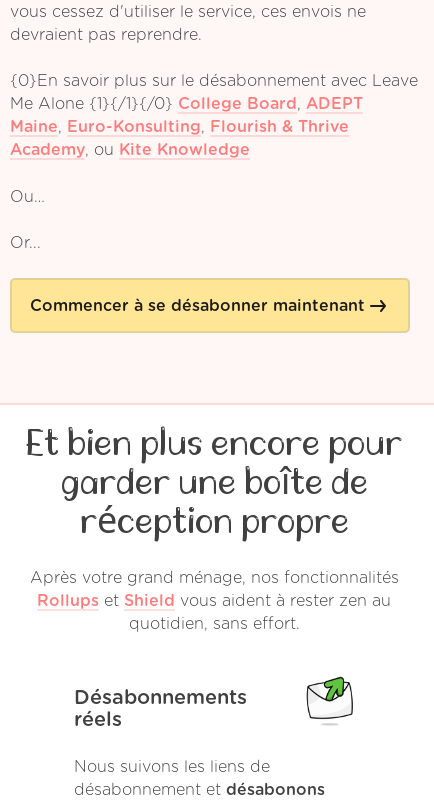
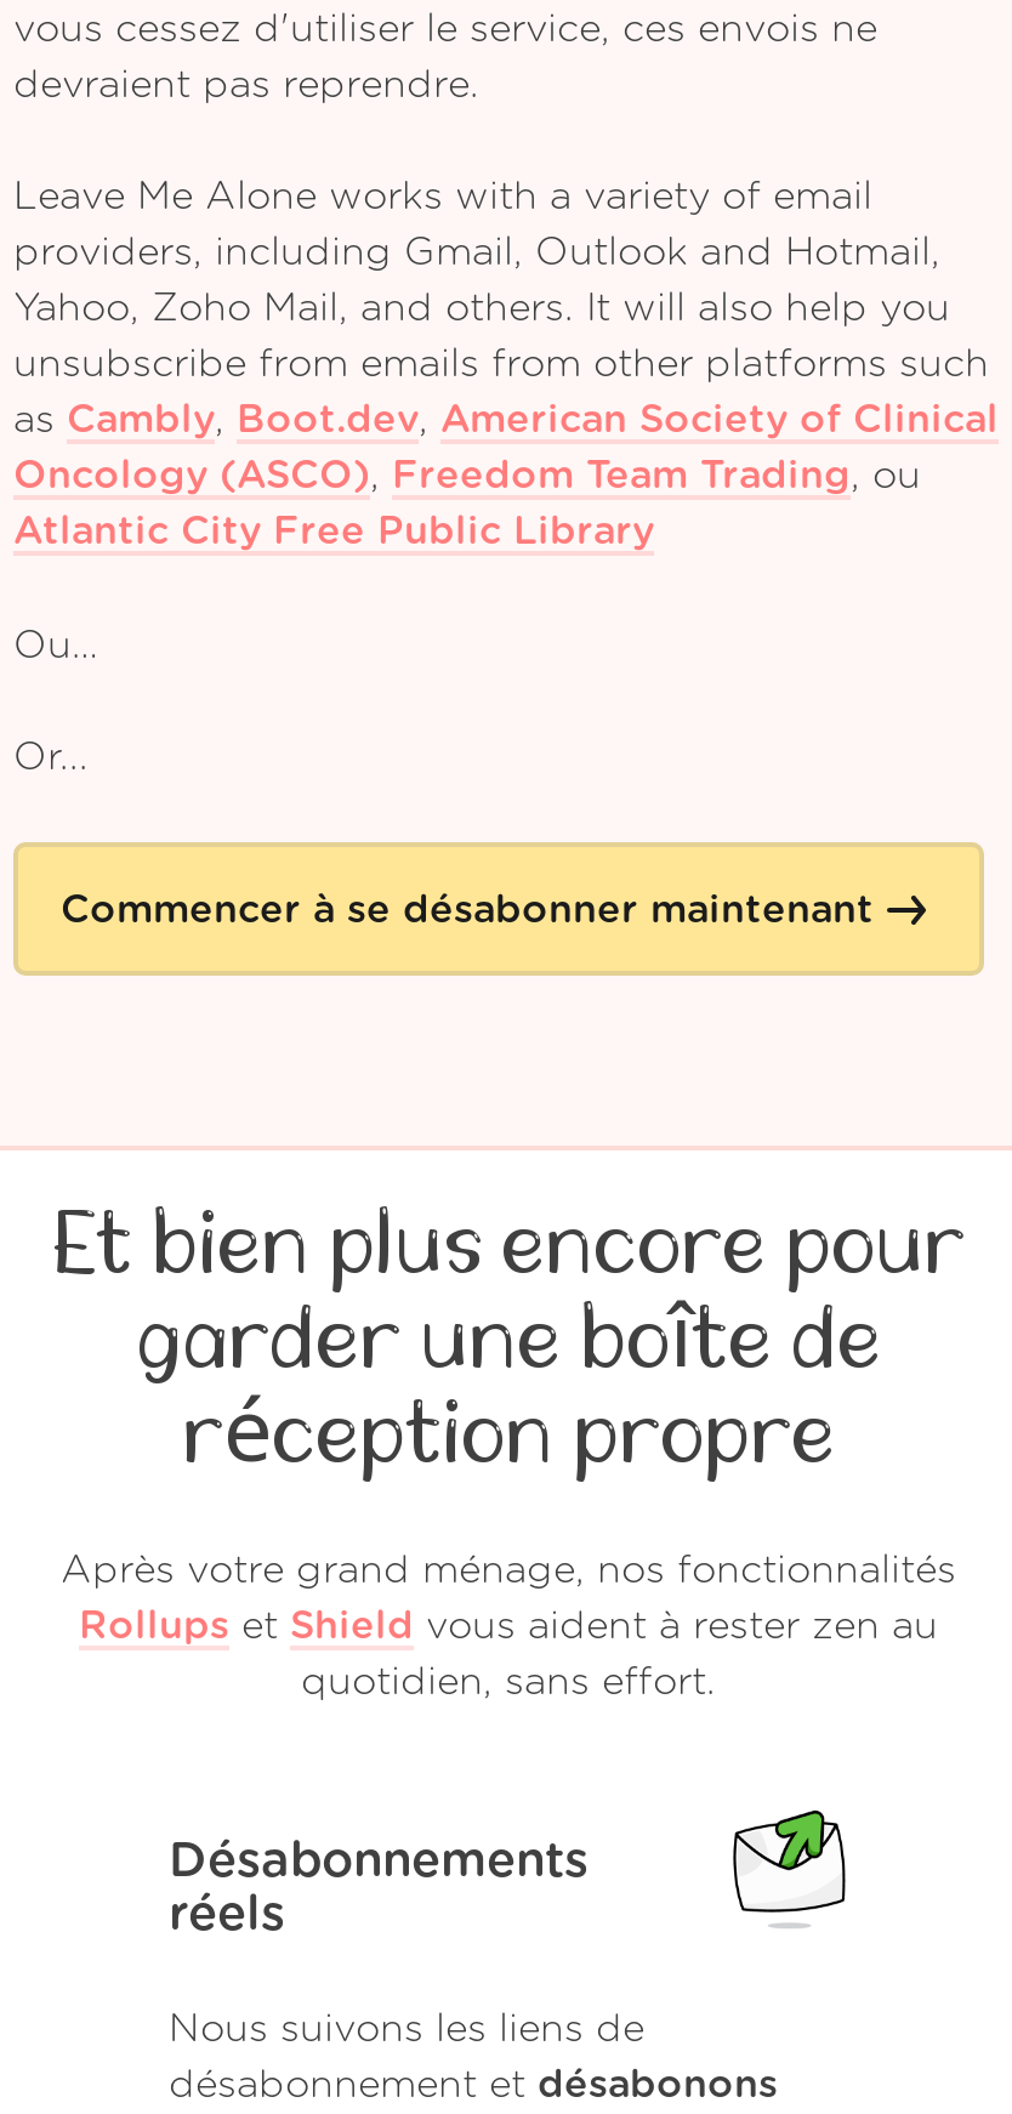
[10,73,418,158] {0}En savoir plus sur le désabonnement avec Leave | Me Alone {1}{/1}{/0} College Board, ADEPT | Maine, Euro-Konsulting, Flourish & Thrive | Academy, ou Kite Knowledge -> [13,178,999,552] Leave Me Alone works with a variety of email | providers, including Gmail, Outlook and Hotmail, | Yahoo, Zoho Mail, and others. It will also help you | unsubscribe from emails from other platforms such | as Cambly, Boot.dev, American Society of Clinical | Oncology (ASCO), Freedom Team Trading, ou | Atlantic City Free Public Library

